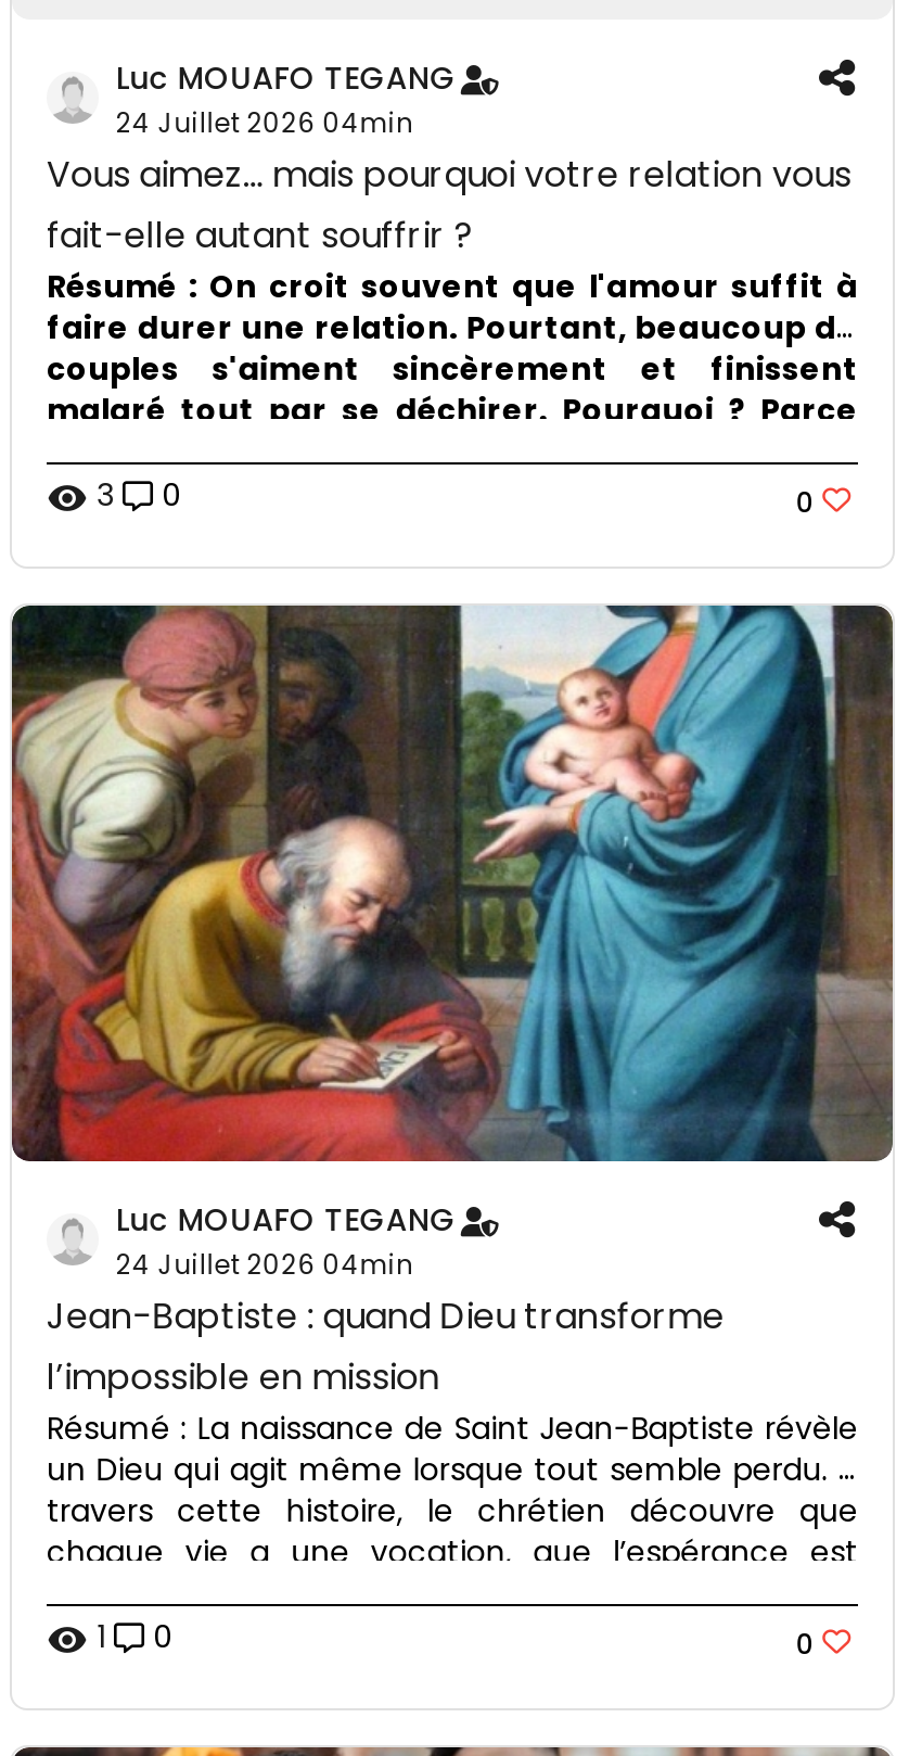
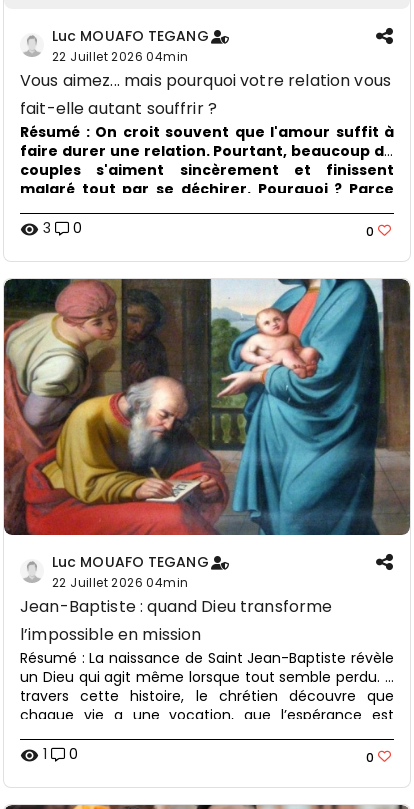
[116,103,414,140] 24 Juillet 2026 04min -> [52,48,188,65] 22 Juillet 2026 04min
[116,1245,414,1282] 24 Juillet 2026 04min -> [52,574,188,591] 22 Juillet 2026 04min

